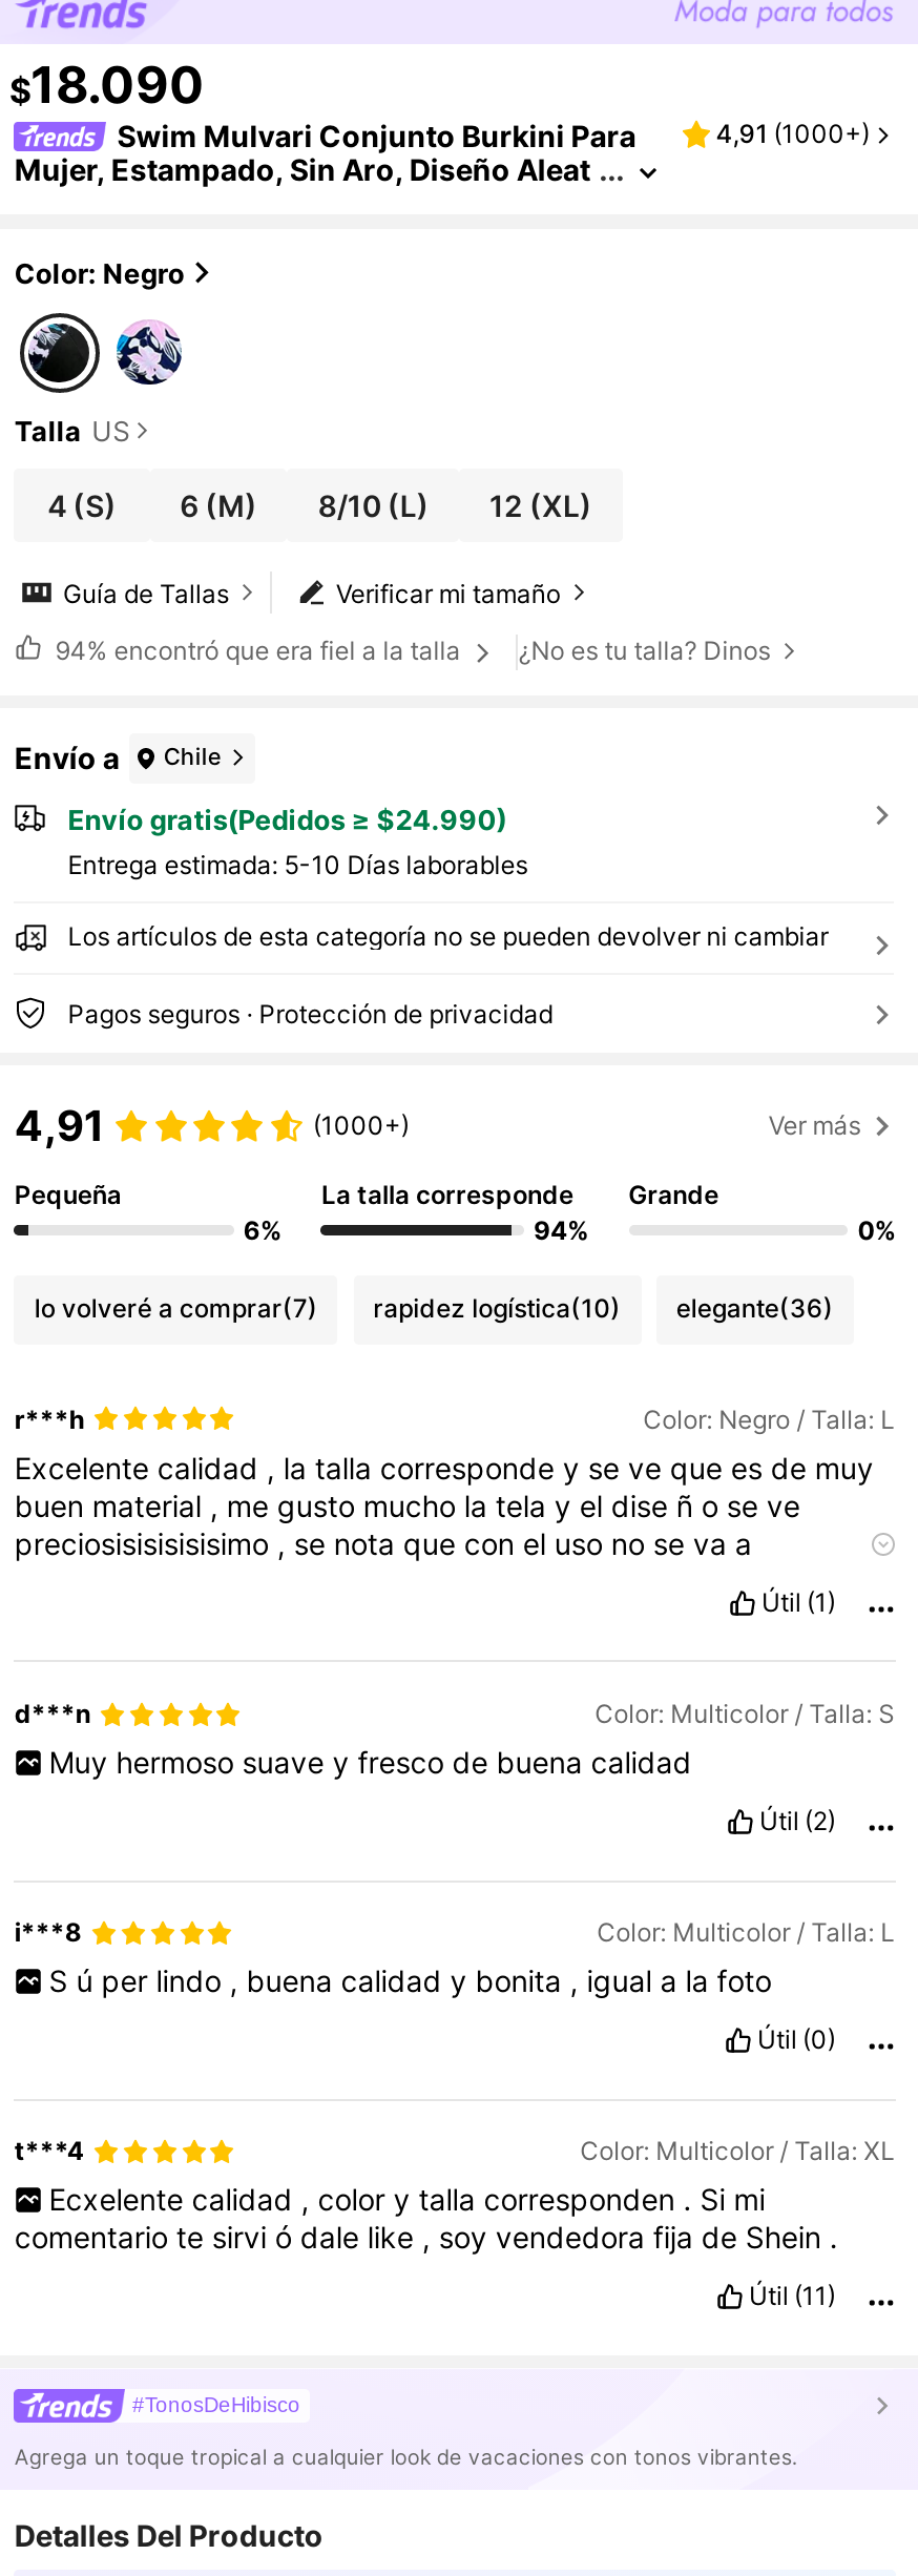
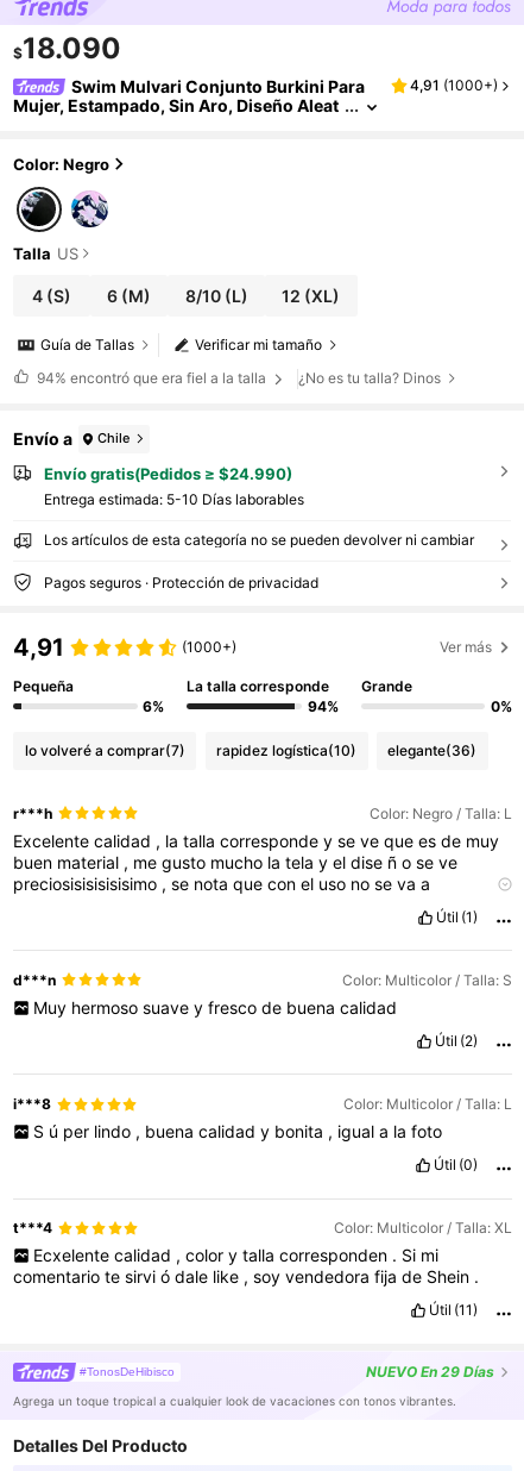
none -> [366,1363,494,1381] NUEVO En 29 Días

